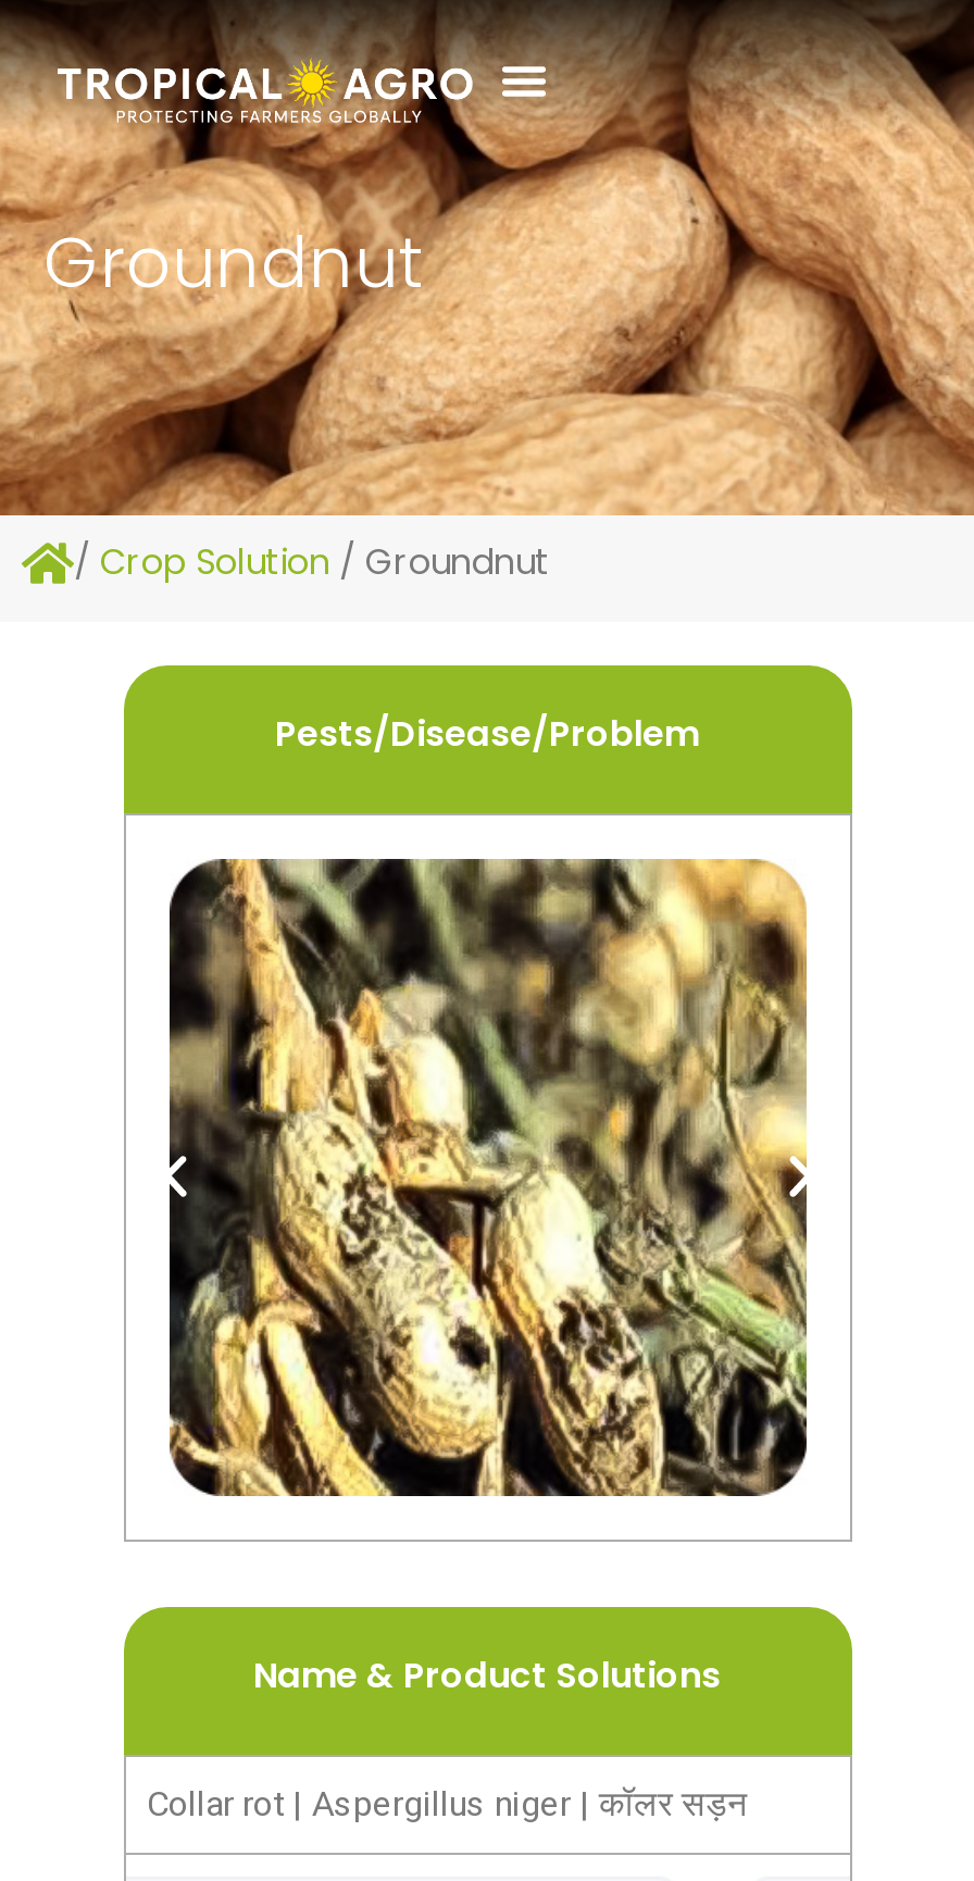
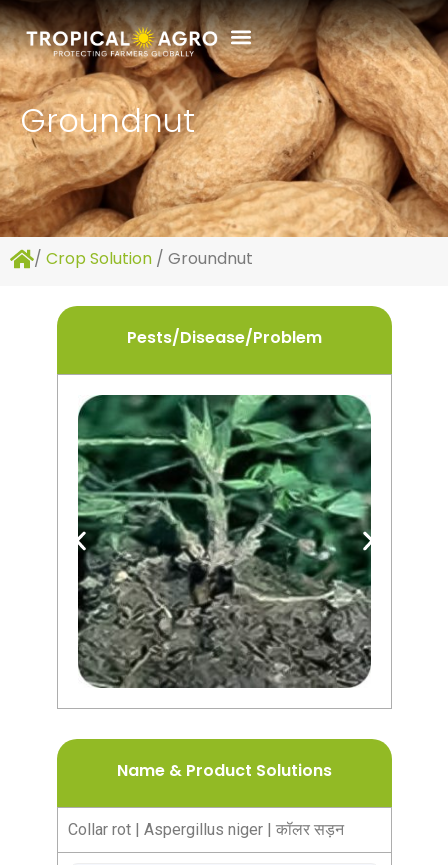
[167,857,809,1498] [image] -> [77,394,372,689] [image]

